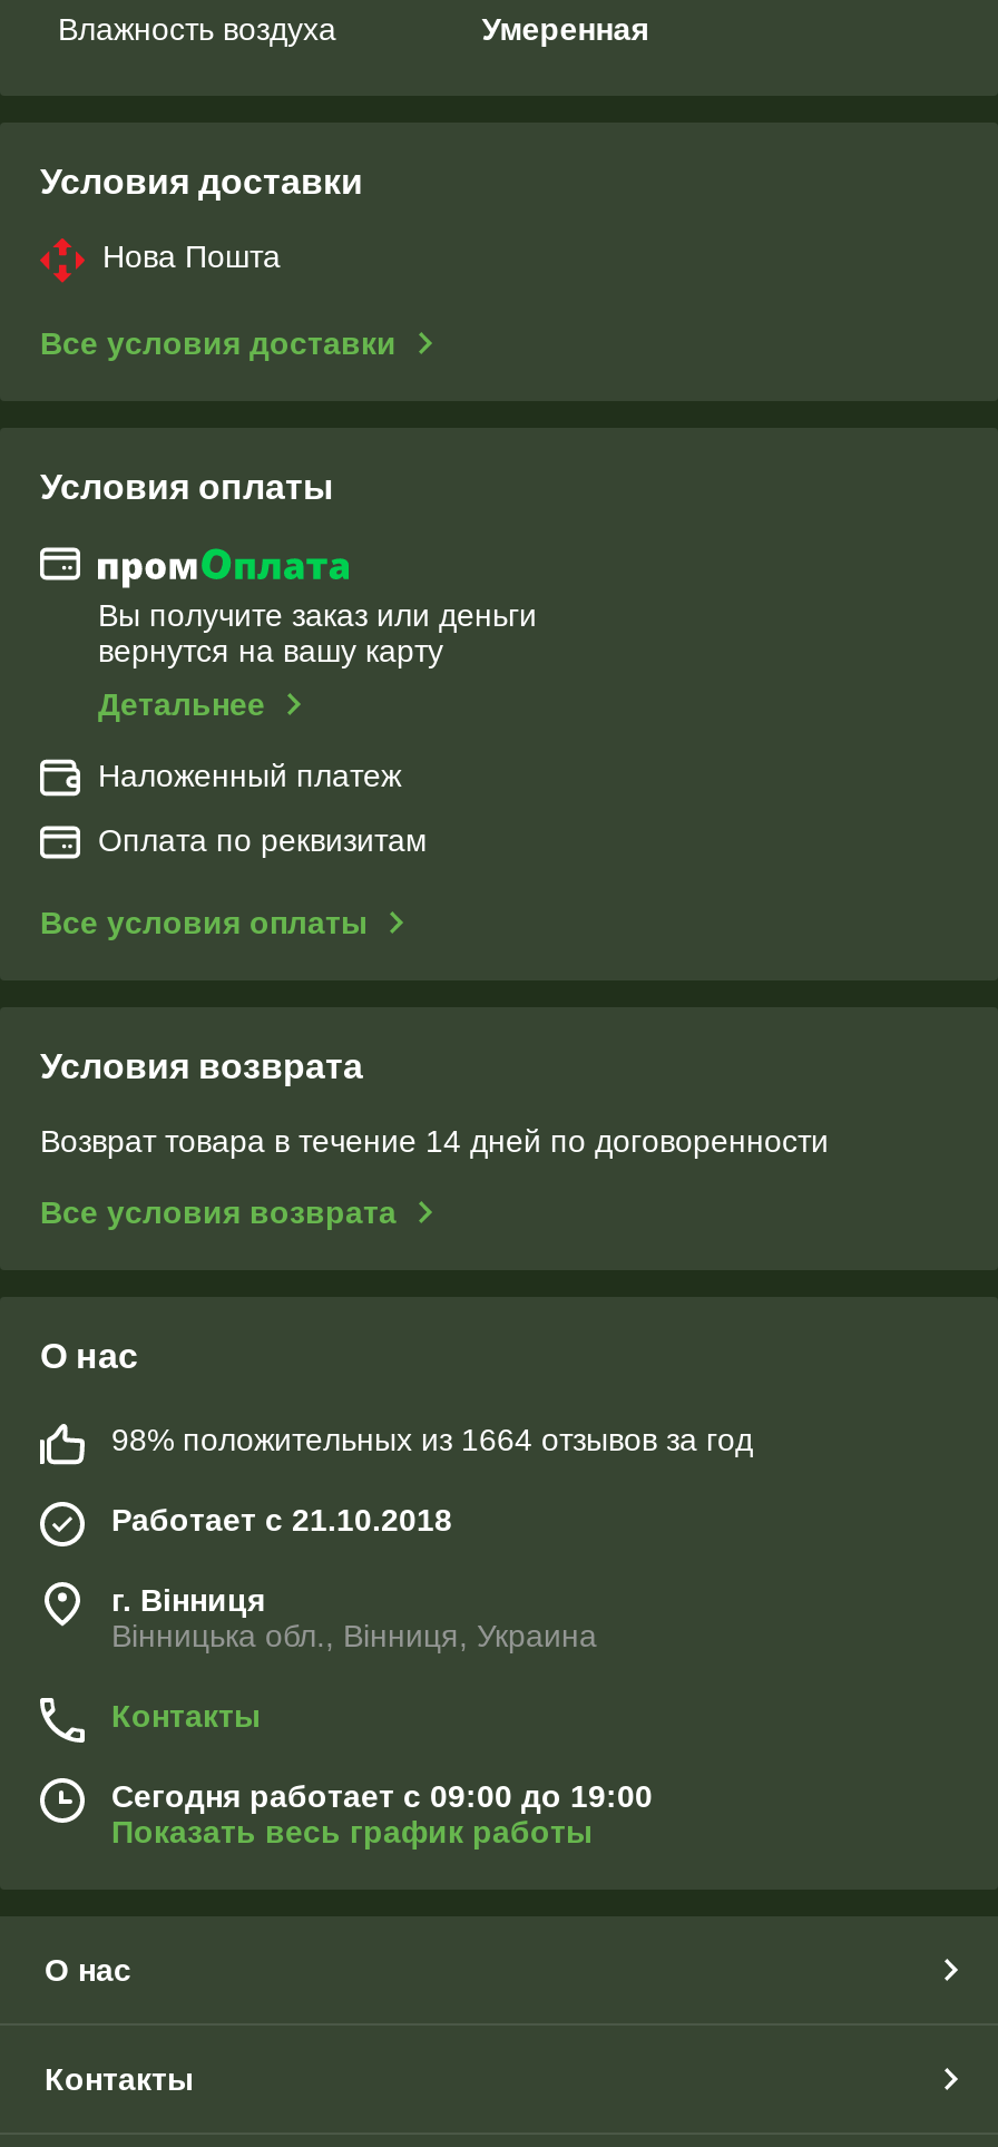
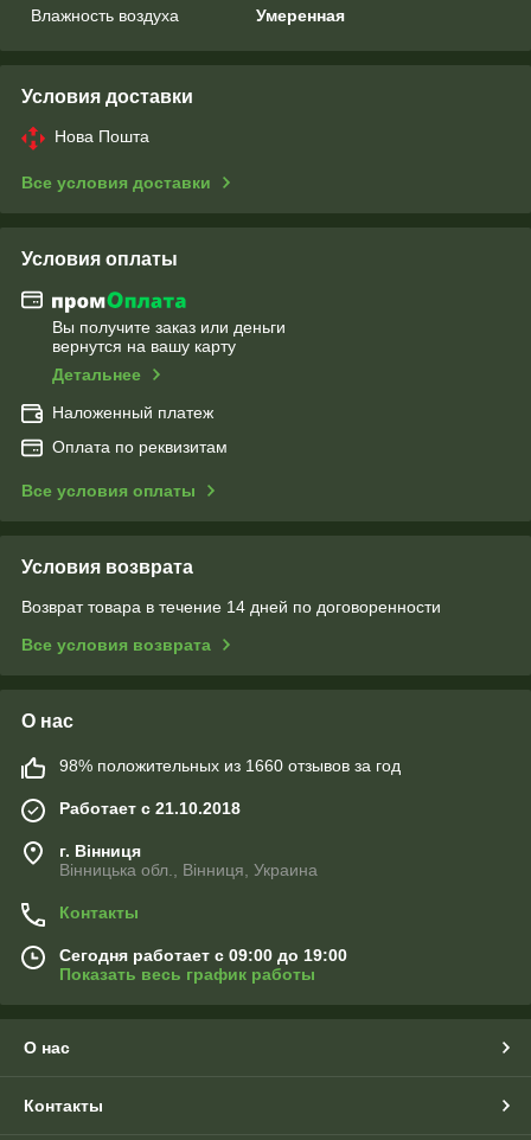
[111,1422,753,1458] 98% положительных из 1664 отзывов за год -> [59,756,401,775] 98% положительных из 1660 отзывов за год

